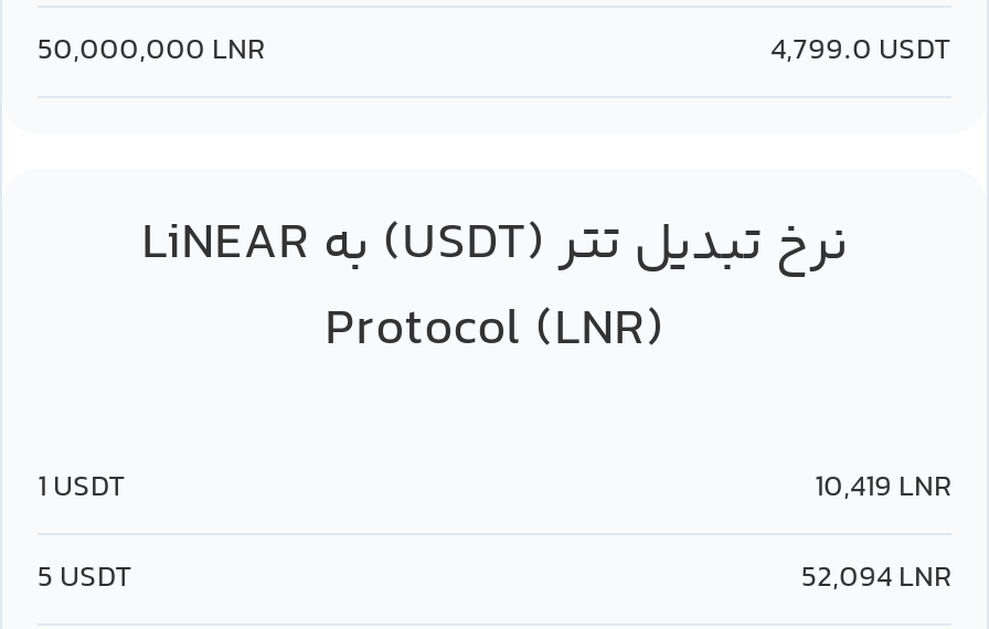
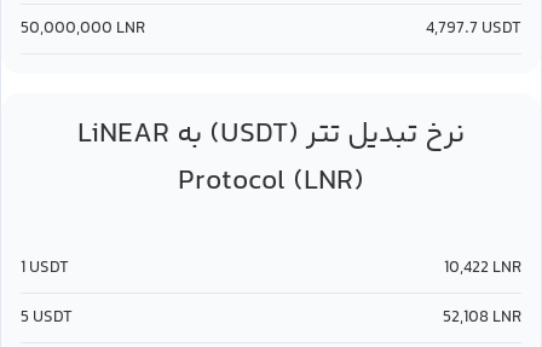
[770,28,951,76] 4,799.0 USDT -> [426,16,521,42] 4,797.7 USDT
[815,465,951,513] 10,419 LNR -> [444,255,521,282] 10,422 LNR
[801,556,951,604] 52,094 LNR -> [443,305,521,332] 52,108 LNR

